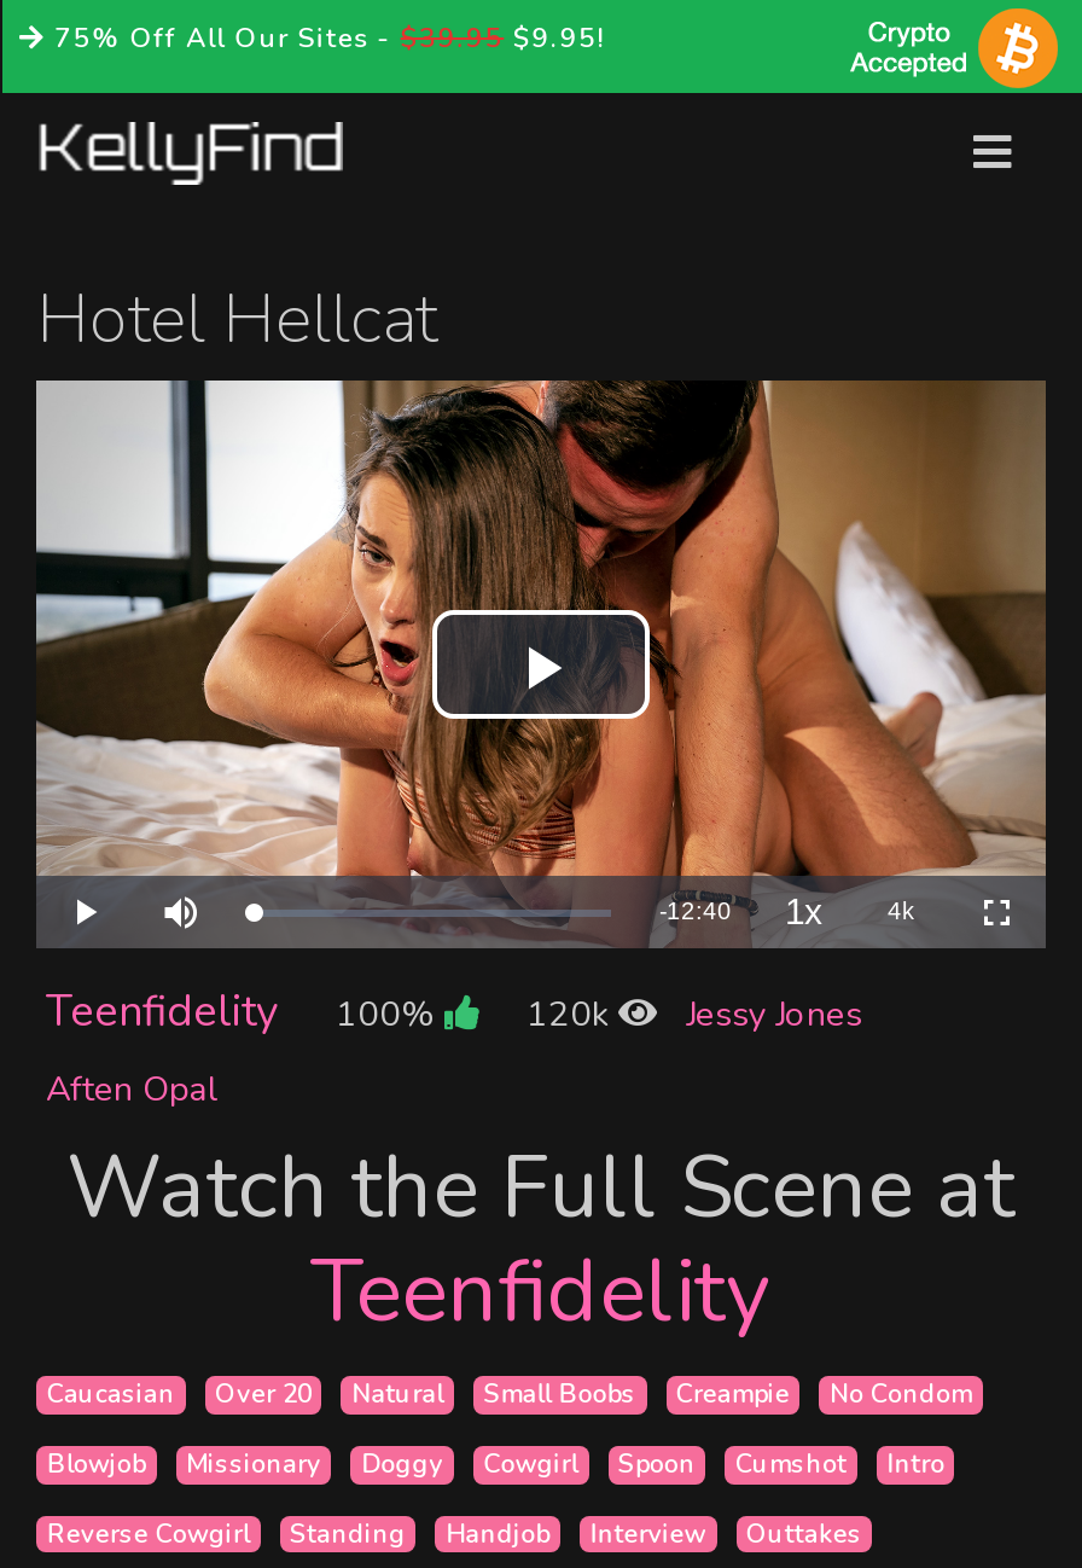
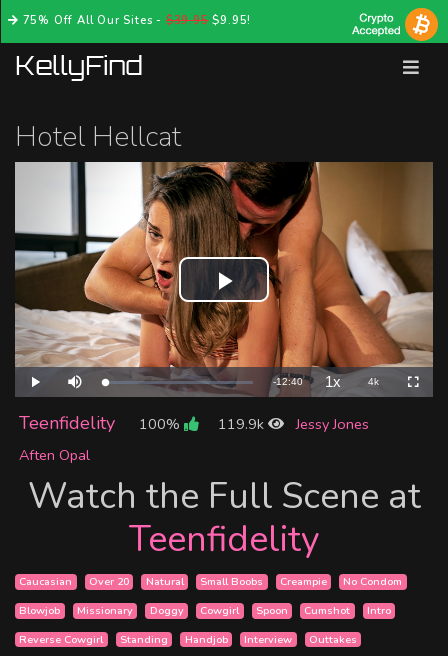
[46,982,862,1040] Teenfidelity 100% 120k Jessy Jones -> [19,411,369,435] Teenfidelity 100% 119.9k Jessy Jones

